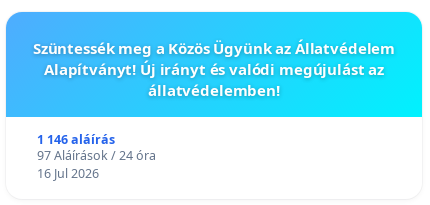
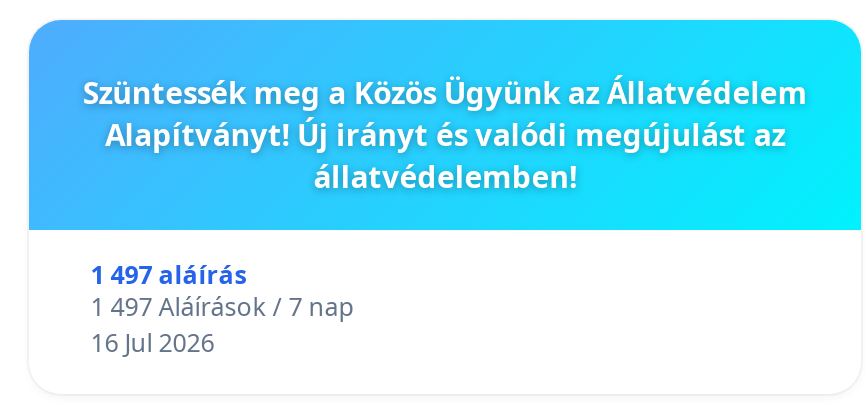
[37,131,115,148] 1 146 aláírás -> [91,258,247,292] 1 497 aláírás
[37,147,156,164] 97 Aláírások / 24 óra -> [91,290,355,324] 1 497 Aláírások / 7 nap

